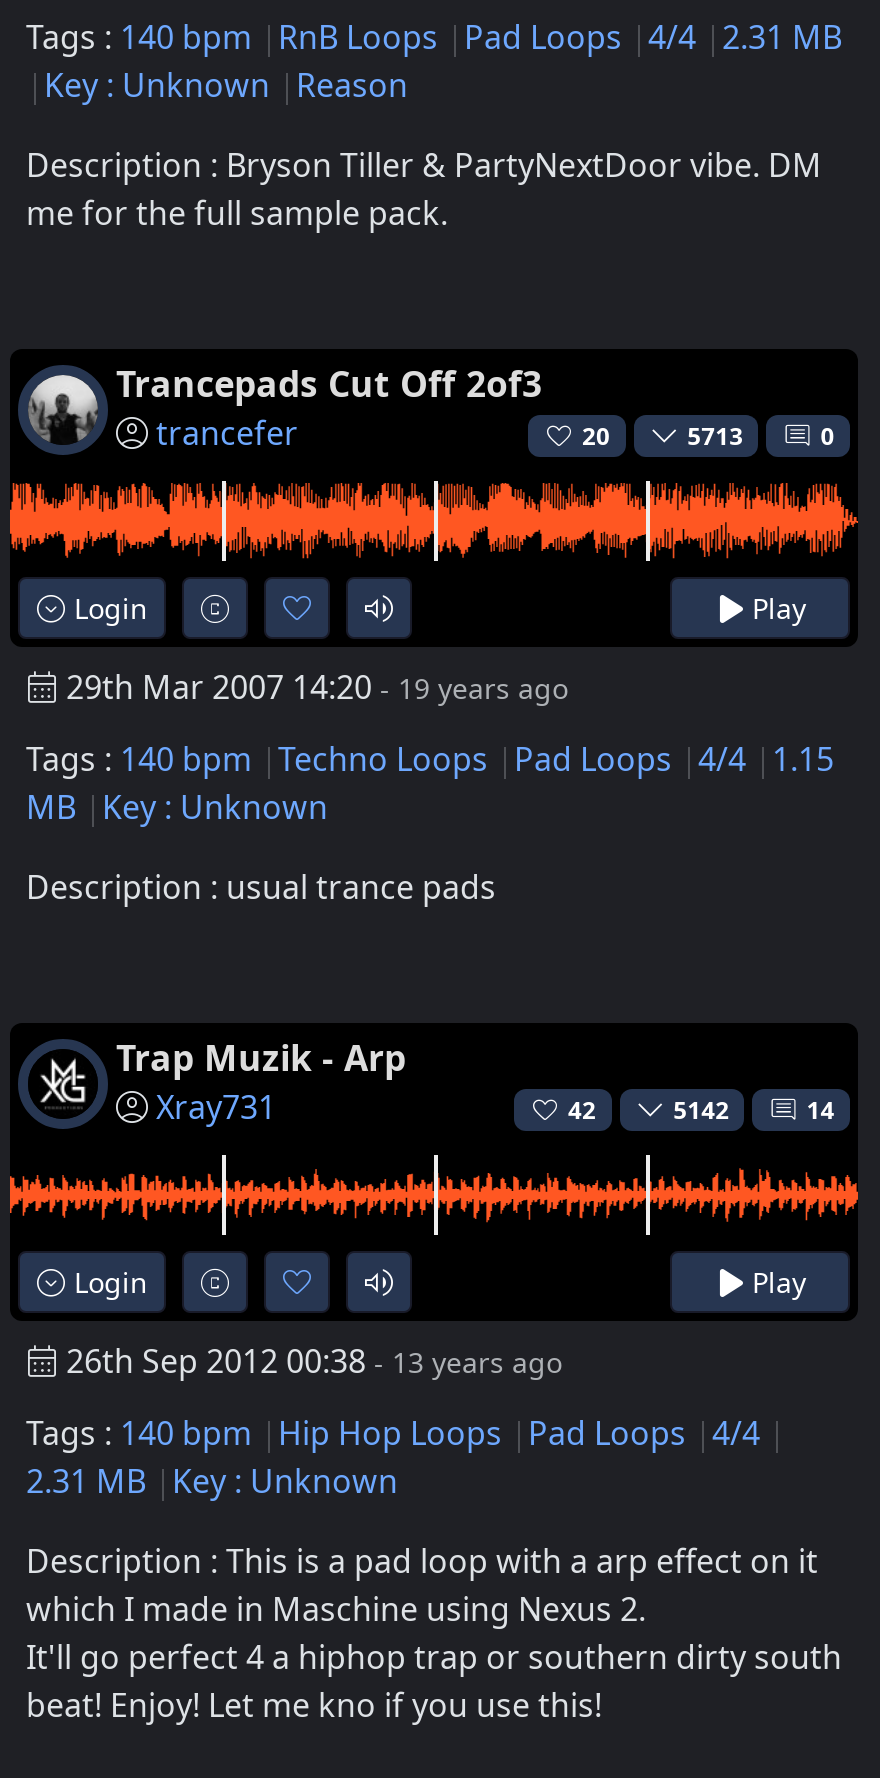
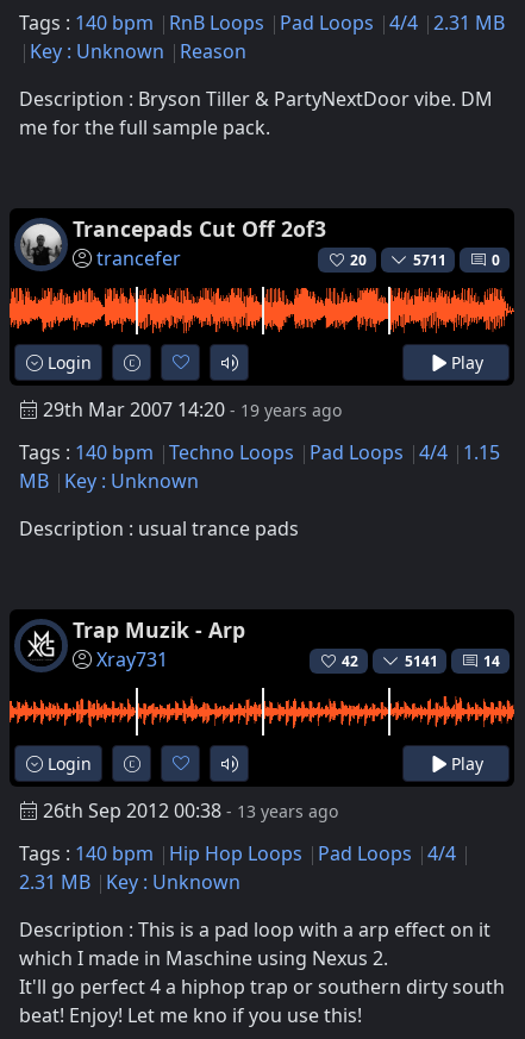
[687,419,743,453] 5713 -> [413,250,446,270] 5711
[673,1093,729,1127] 5142 -> [404,651,438,671] 5141

